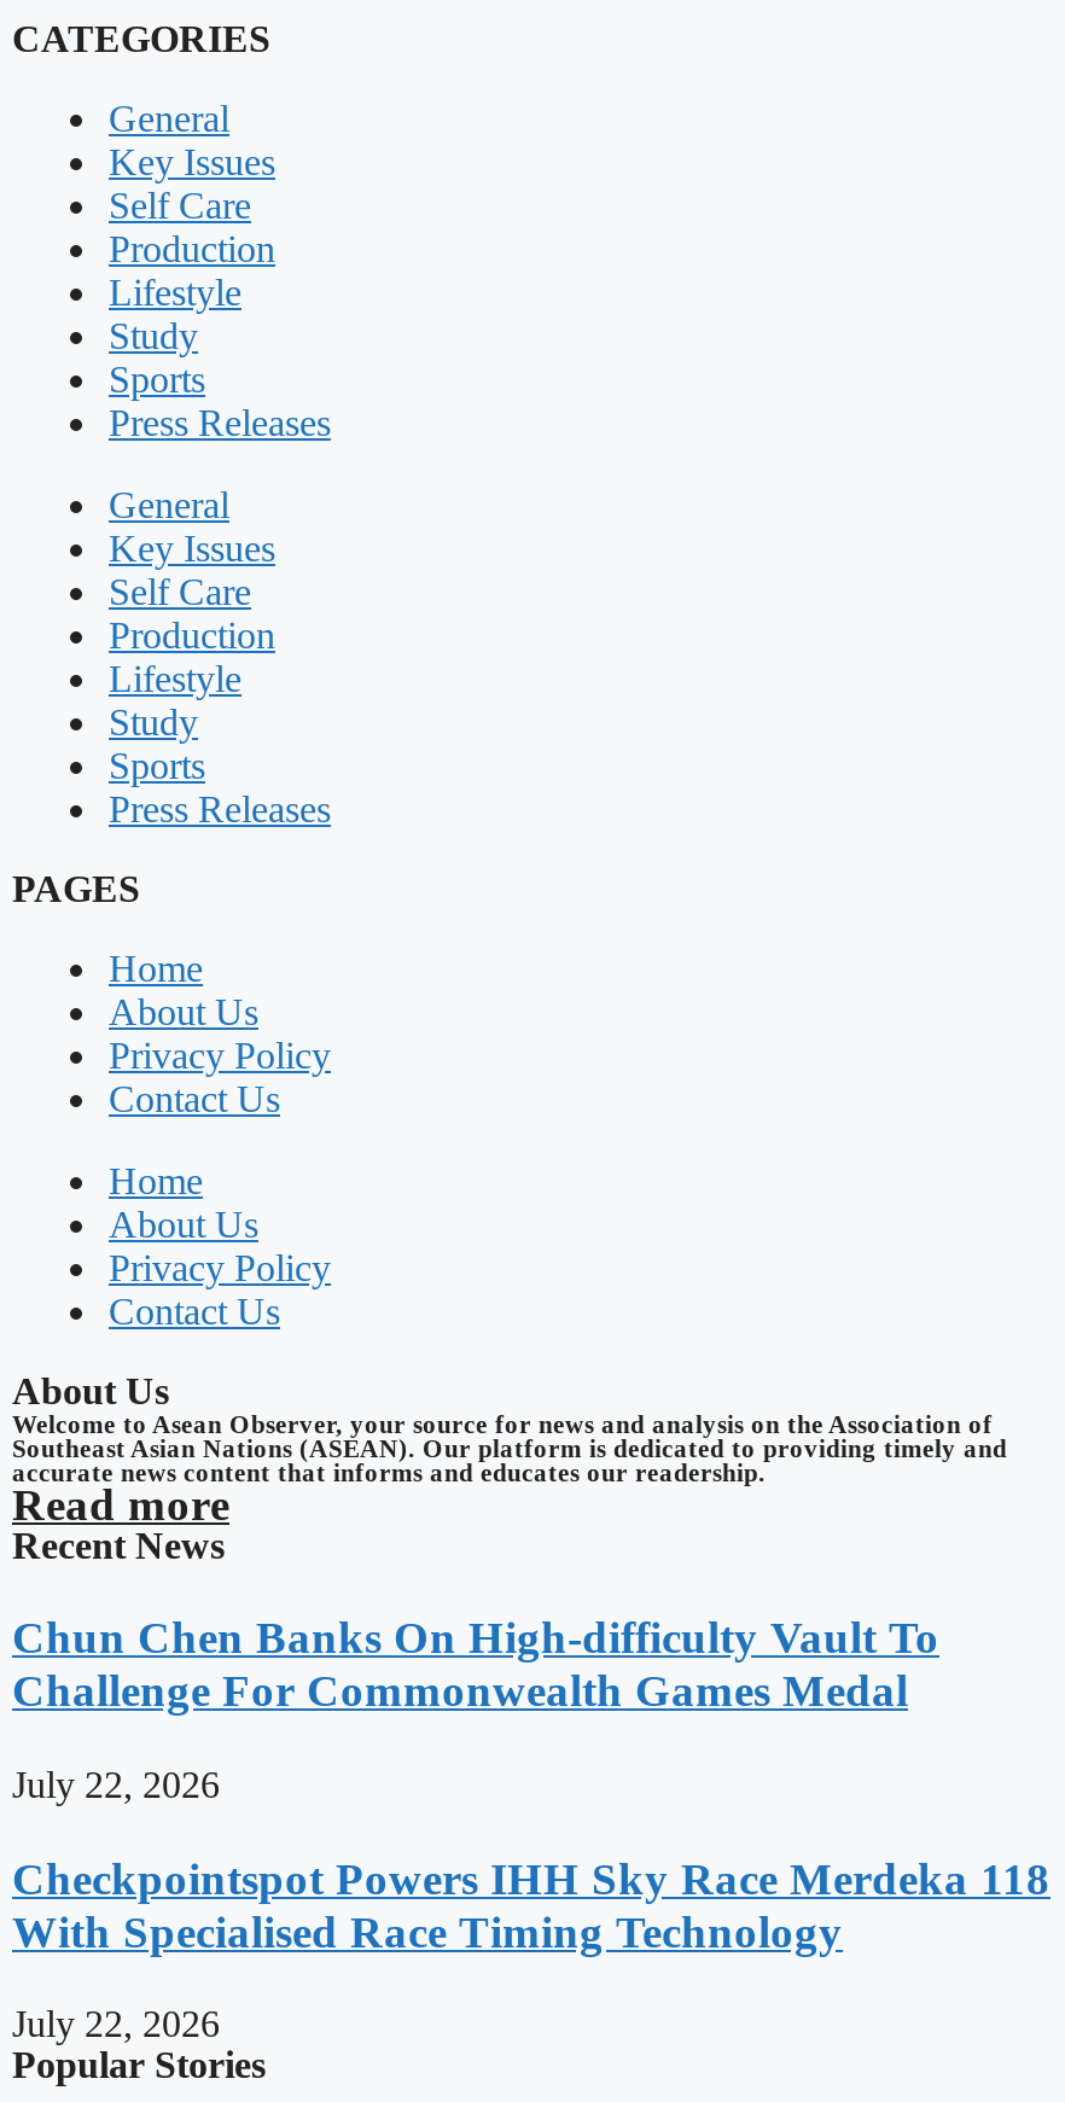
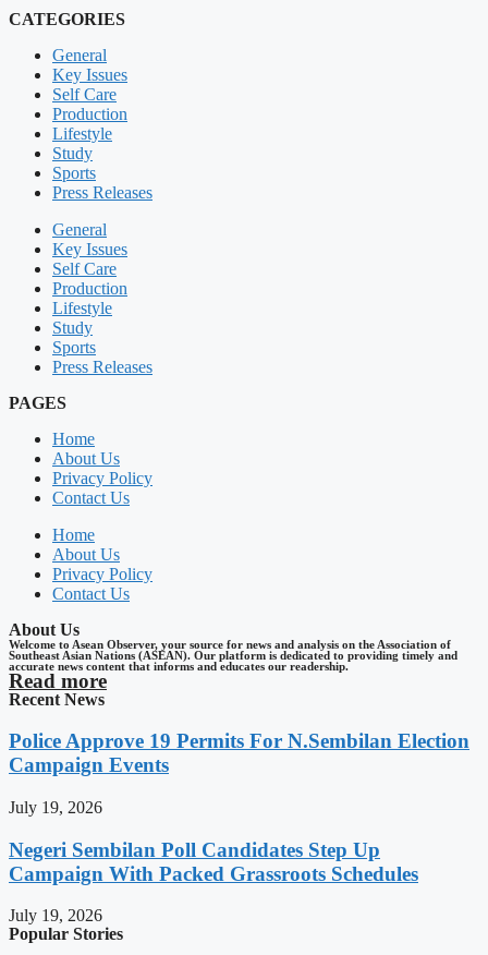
[12,1612,939,1716] Chun Chen Banks On High-difficulty Vault To | Challenge For Commonwealth Games Medal -> [9,730,469,776] Police Approve 19 Permits For N.Sembilan Election | Campaign Events
[12,1764,220,1805] July 22, 2026 -> [9,798,102,816] July 19, 2026
[12,1852,1051,1956] Checkpointspot Powers IHH Sky Race Merdeka 118 | With Specialised Race Timing Technology -> [9,838,418,885] Negeri Sembilan Poll Candidates Step Up | Campaign With Packed Grassroots Schedules
[12,2004,220,2045] July 22, 2026 -> [9,906,102,925] July 19, 2026

